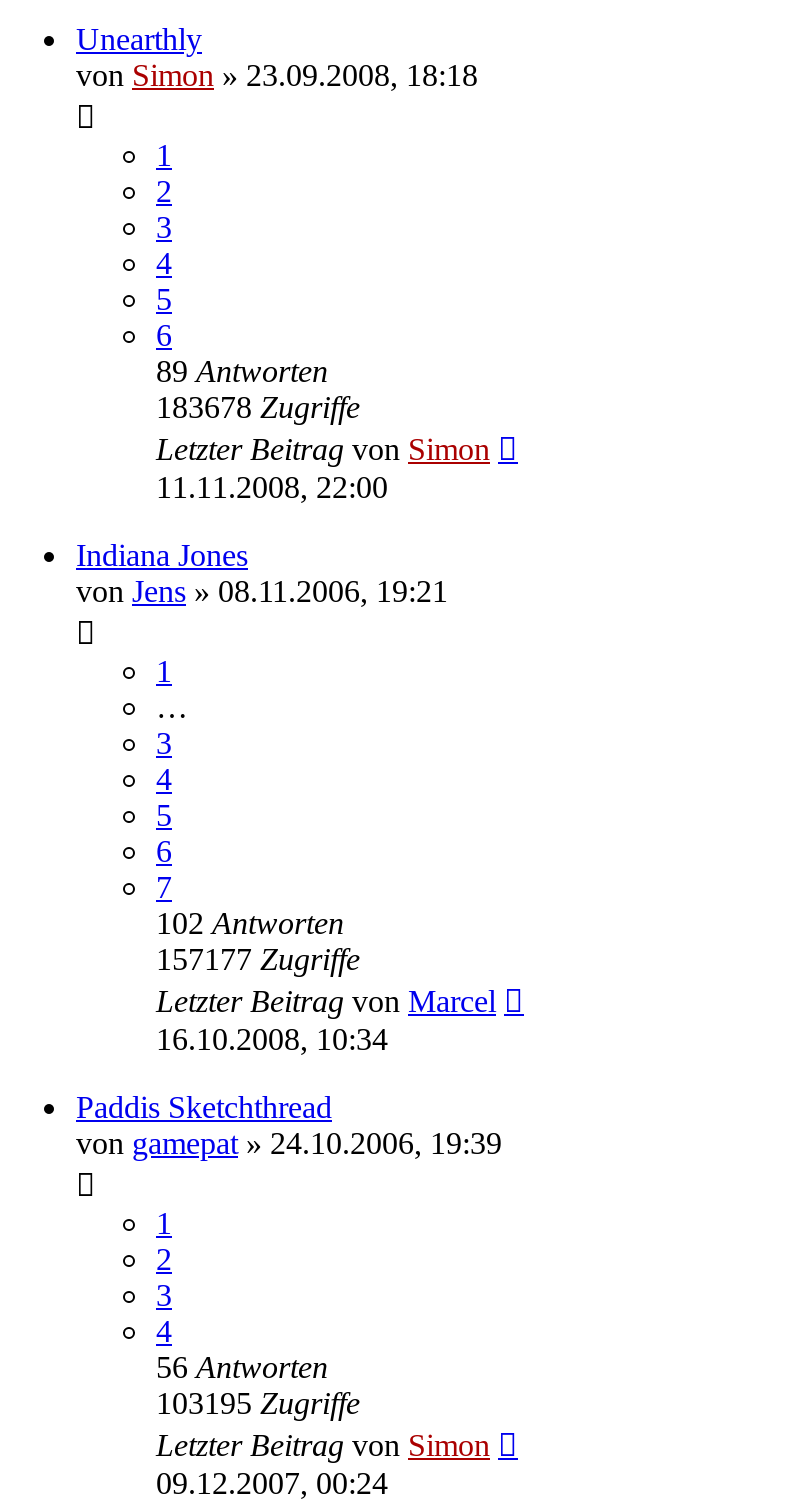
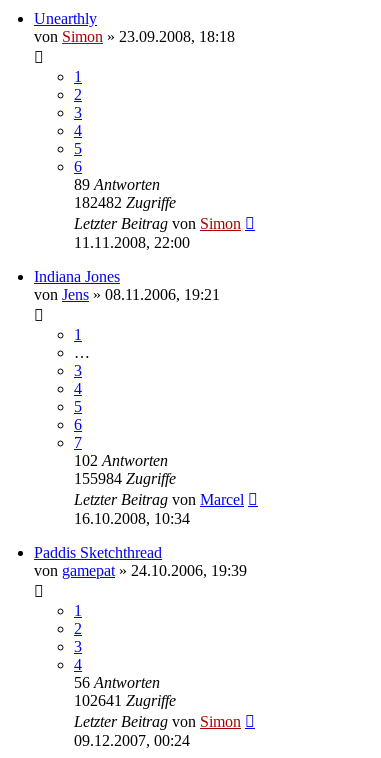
[156,390,360,424] 183678 Zugriffe -> [74,194,176,211] 182482 Zugriffe
[156,942,360,976] 157177 Zugriffe -> [74,470,176,487] 155984 Zugriffe
[156,1386,360,1420] 103195 Zugriffe -> [74,692,176,709] 102641 Zugriffe

